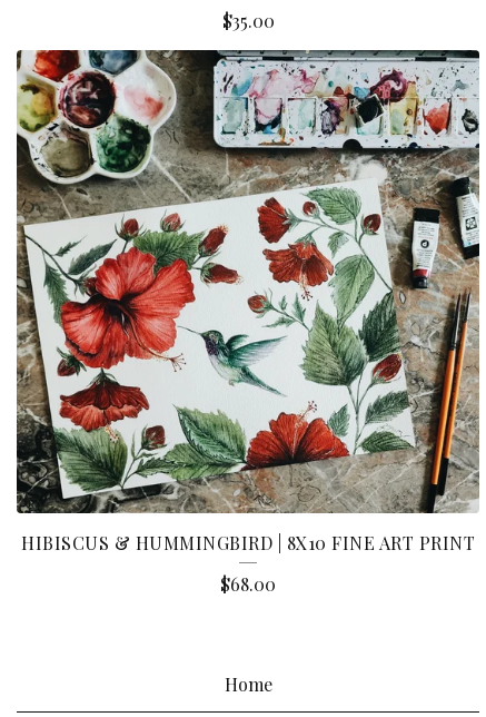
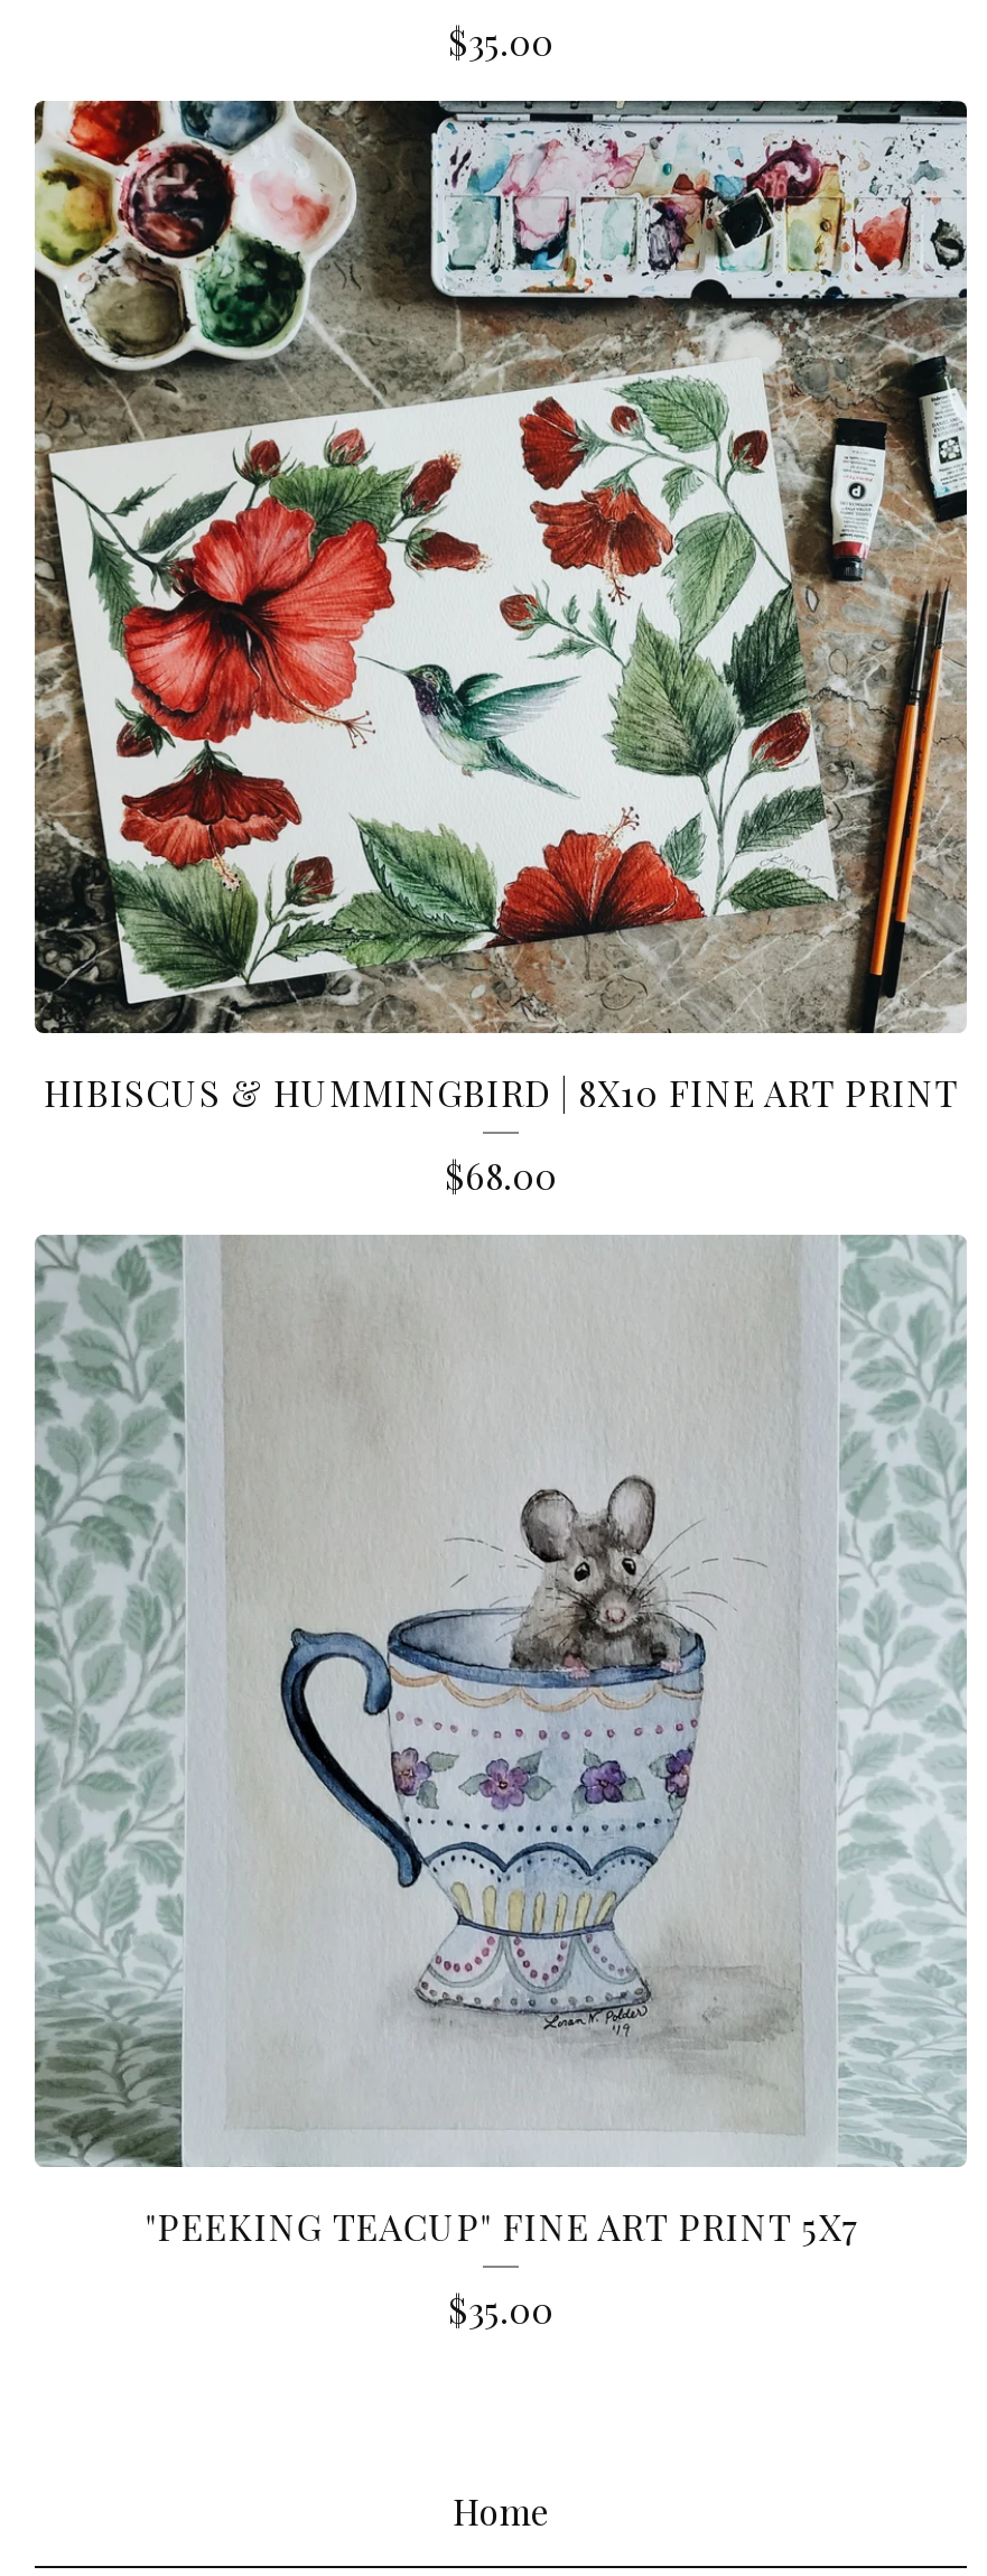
none -> [32,1233,967,2333] [image] | "PEEKING TEACUP" FINE ART PRINT 5X7 | $35.00

